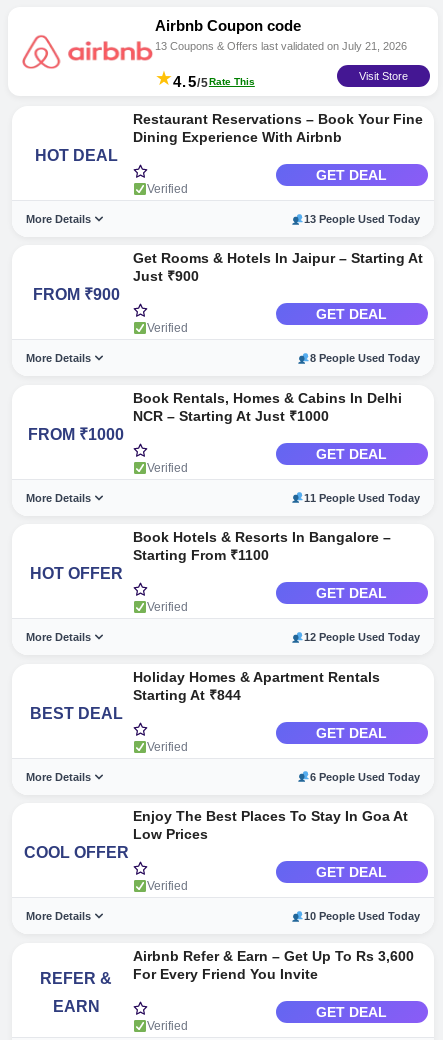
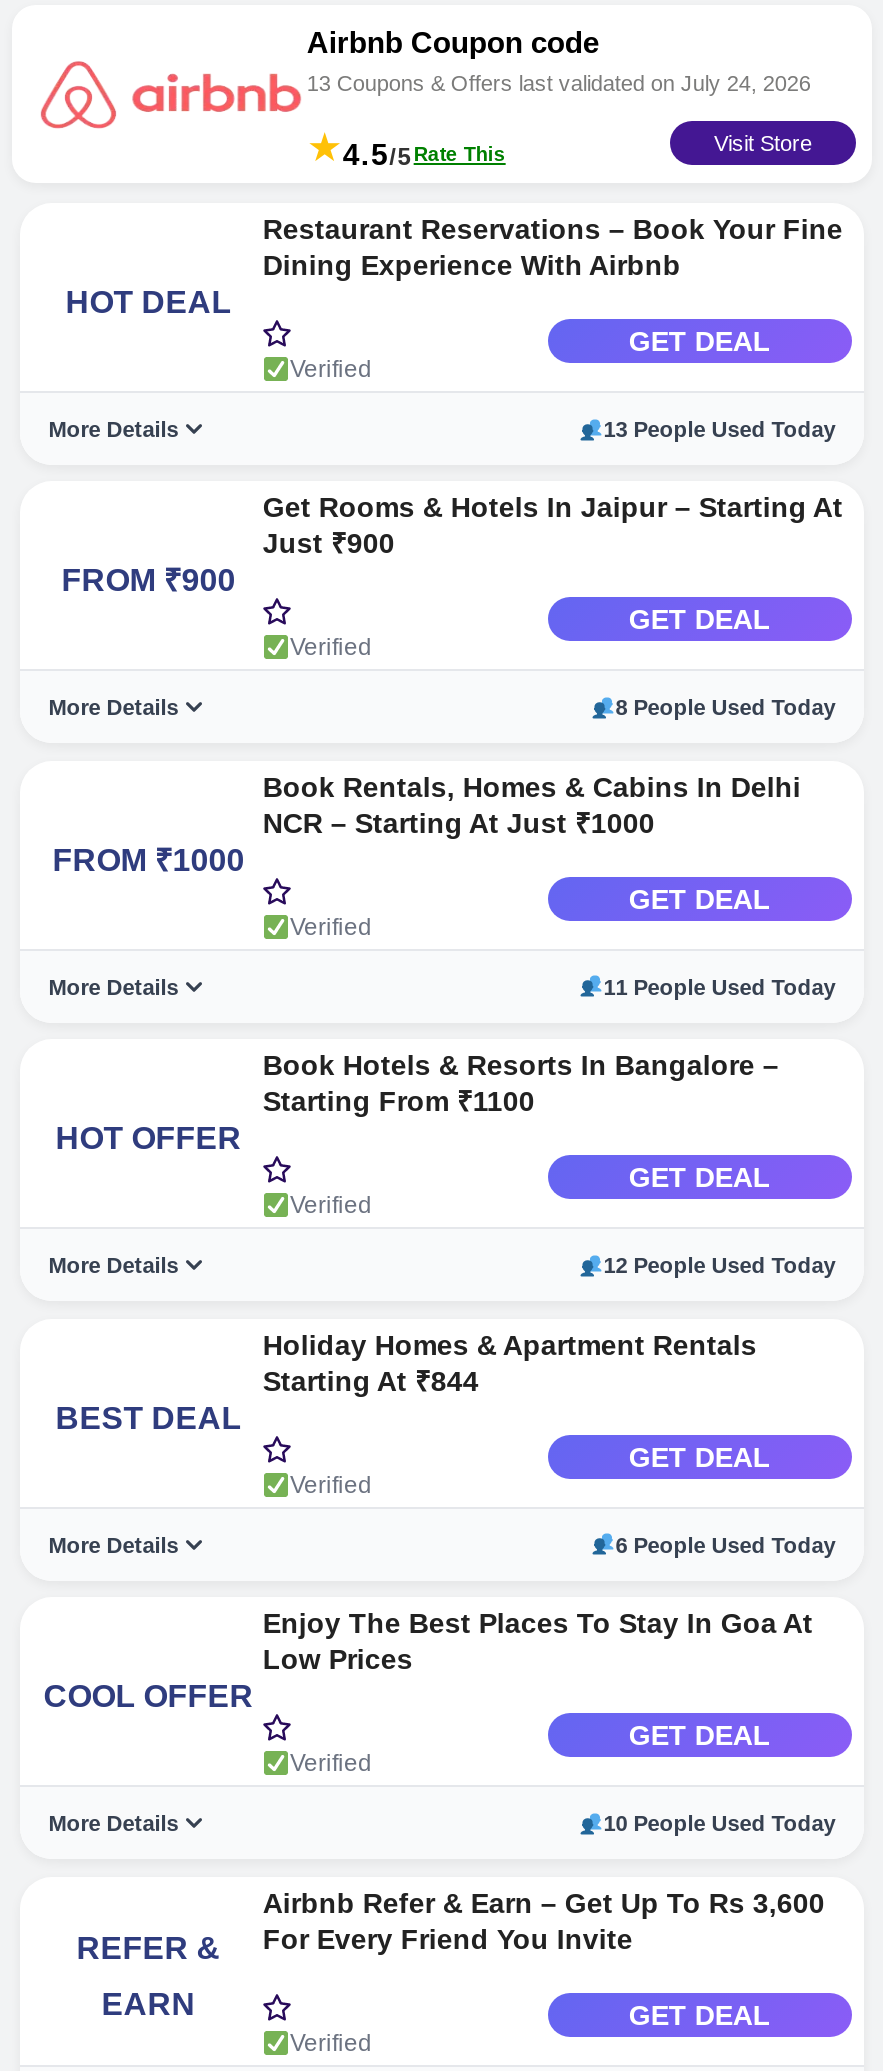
[155,40,407,52] 13 Coupons & Offers last validated on July 21, 2026 -> [307,71,811,95] 13 Coupons & Offers last validated on July 24, 2026

